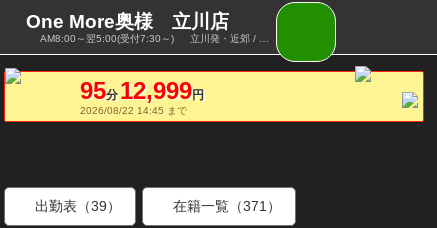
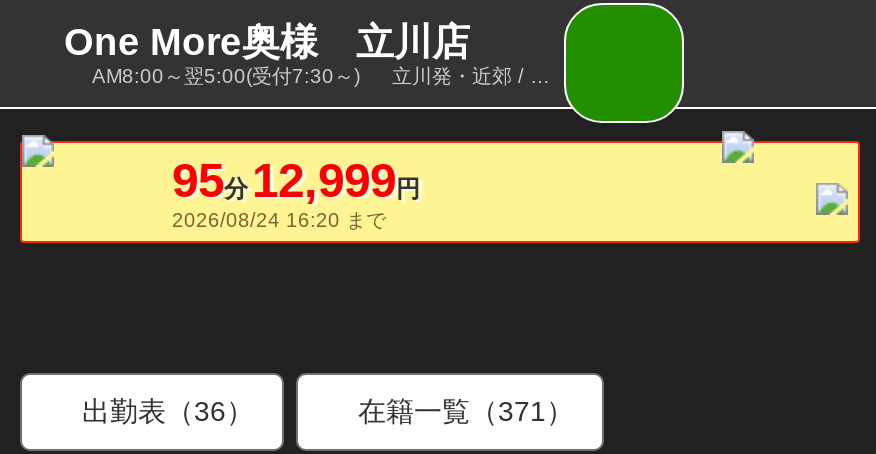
[80,105,187,116] 2026/08/22 14:45 まで -> [172,209,386,231] 2026/08/24 16:20 まで
[35,198,121,214] 出勤表（39） -> [82,395,254,427] 出勤表（36）

